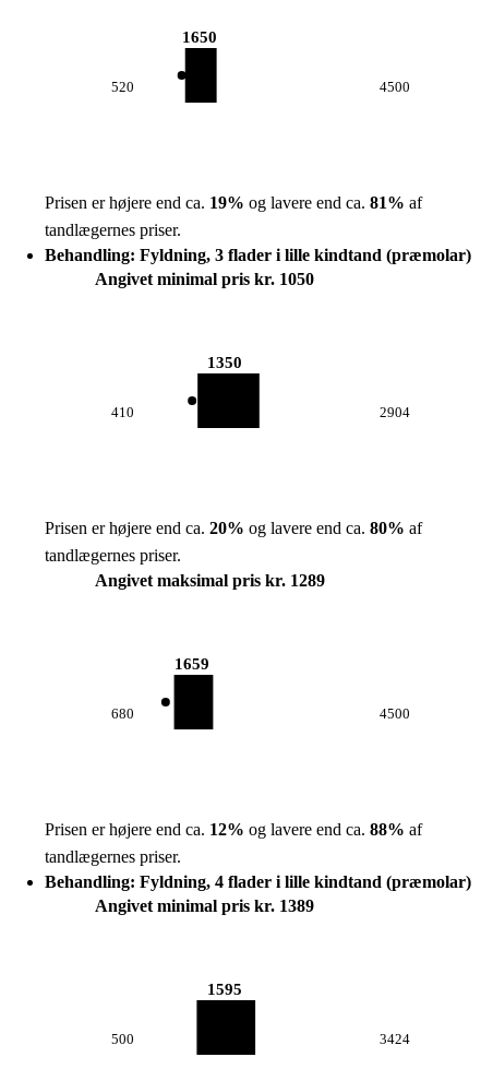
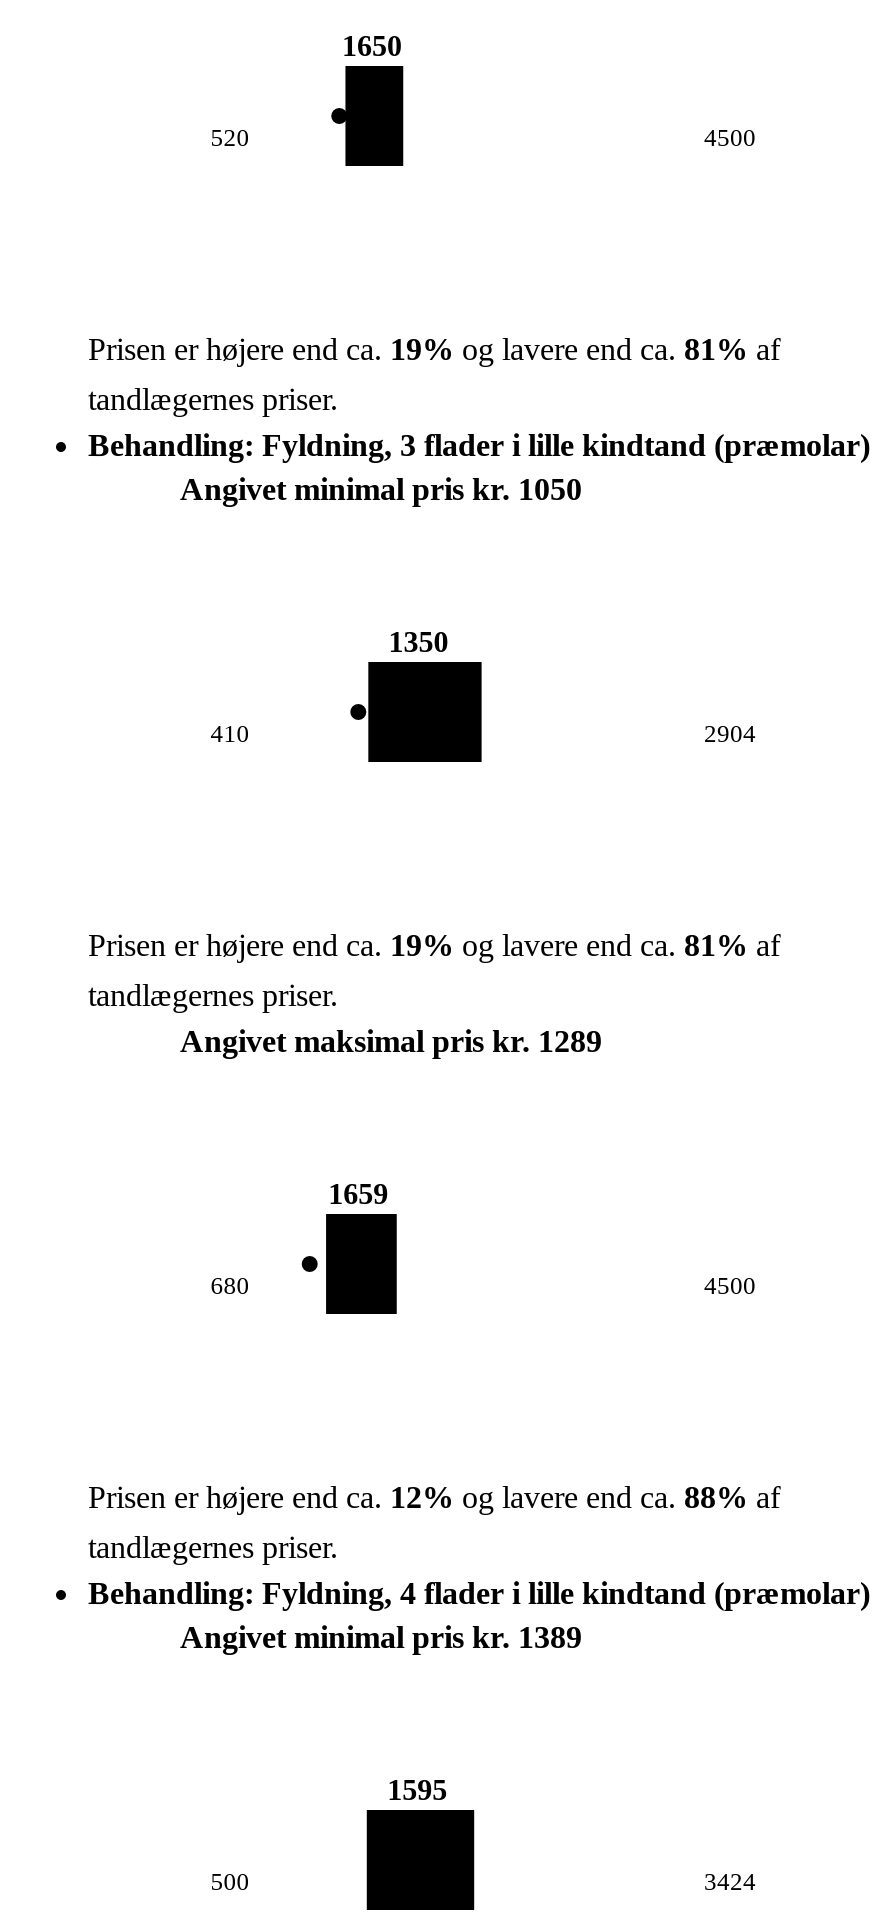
[45,519,422,537] Prisen er højere end ca. 20% og lavere end ca. 80% af -> [88,928,780,962] Prisen er højere end ca. 19% og lavere end ca. 81% af

